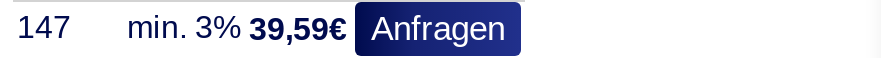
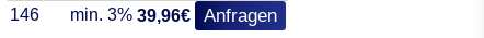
[17,11,71,45] 147 -> [10,6,39,24] 146
[127,11,347,47] min. 3% 39,59€ -> [70,6,191,25] min. 3% 39,96€

